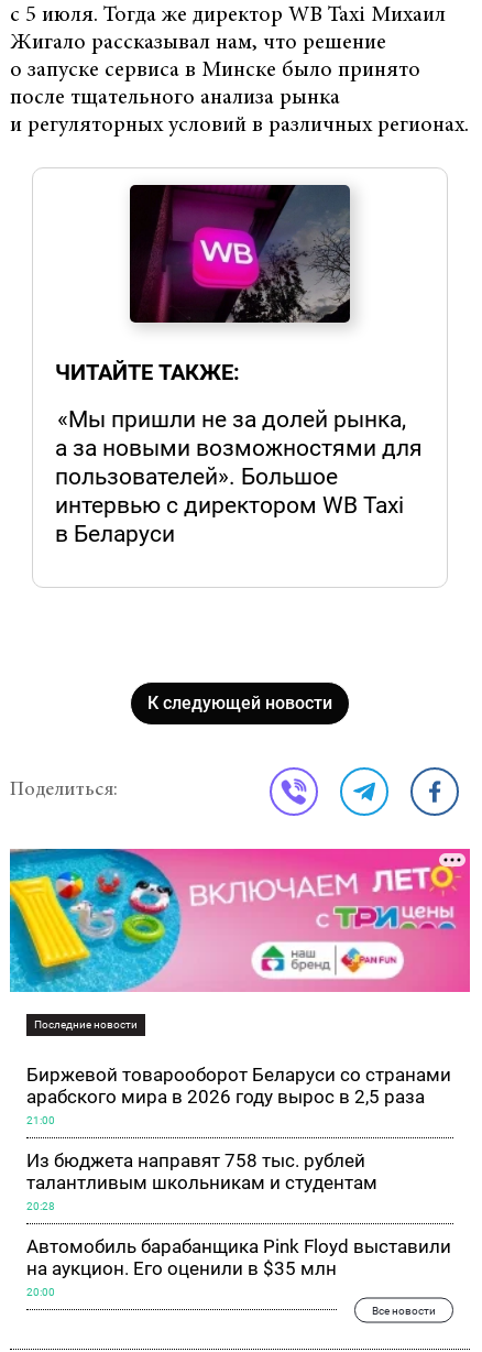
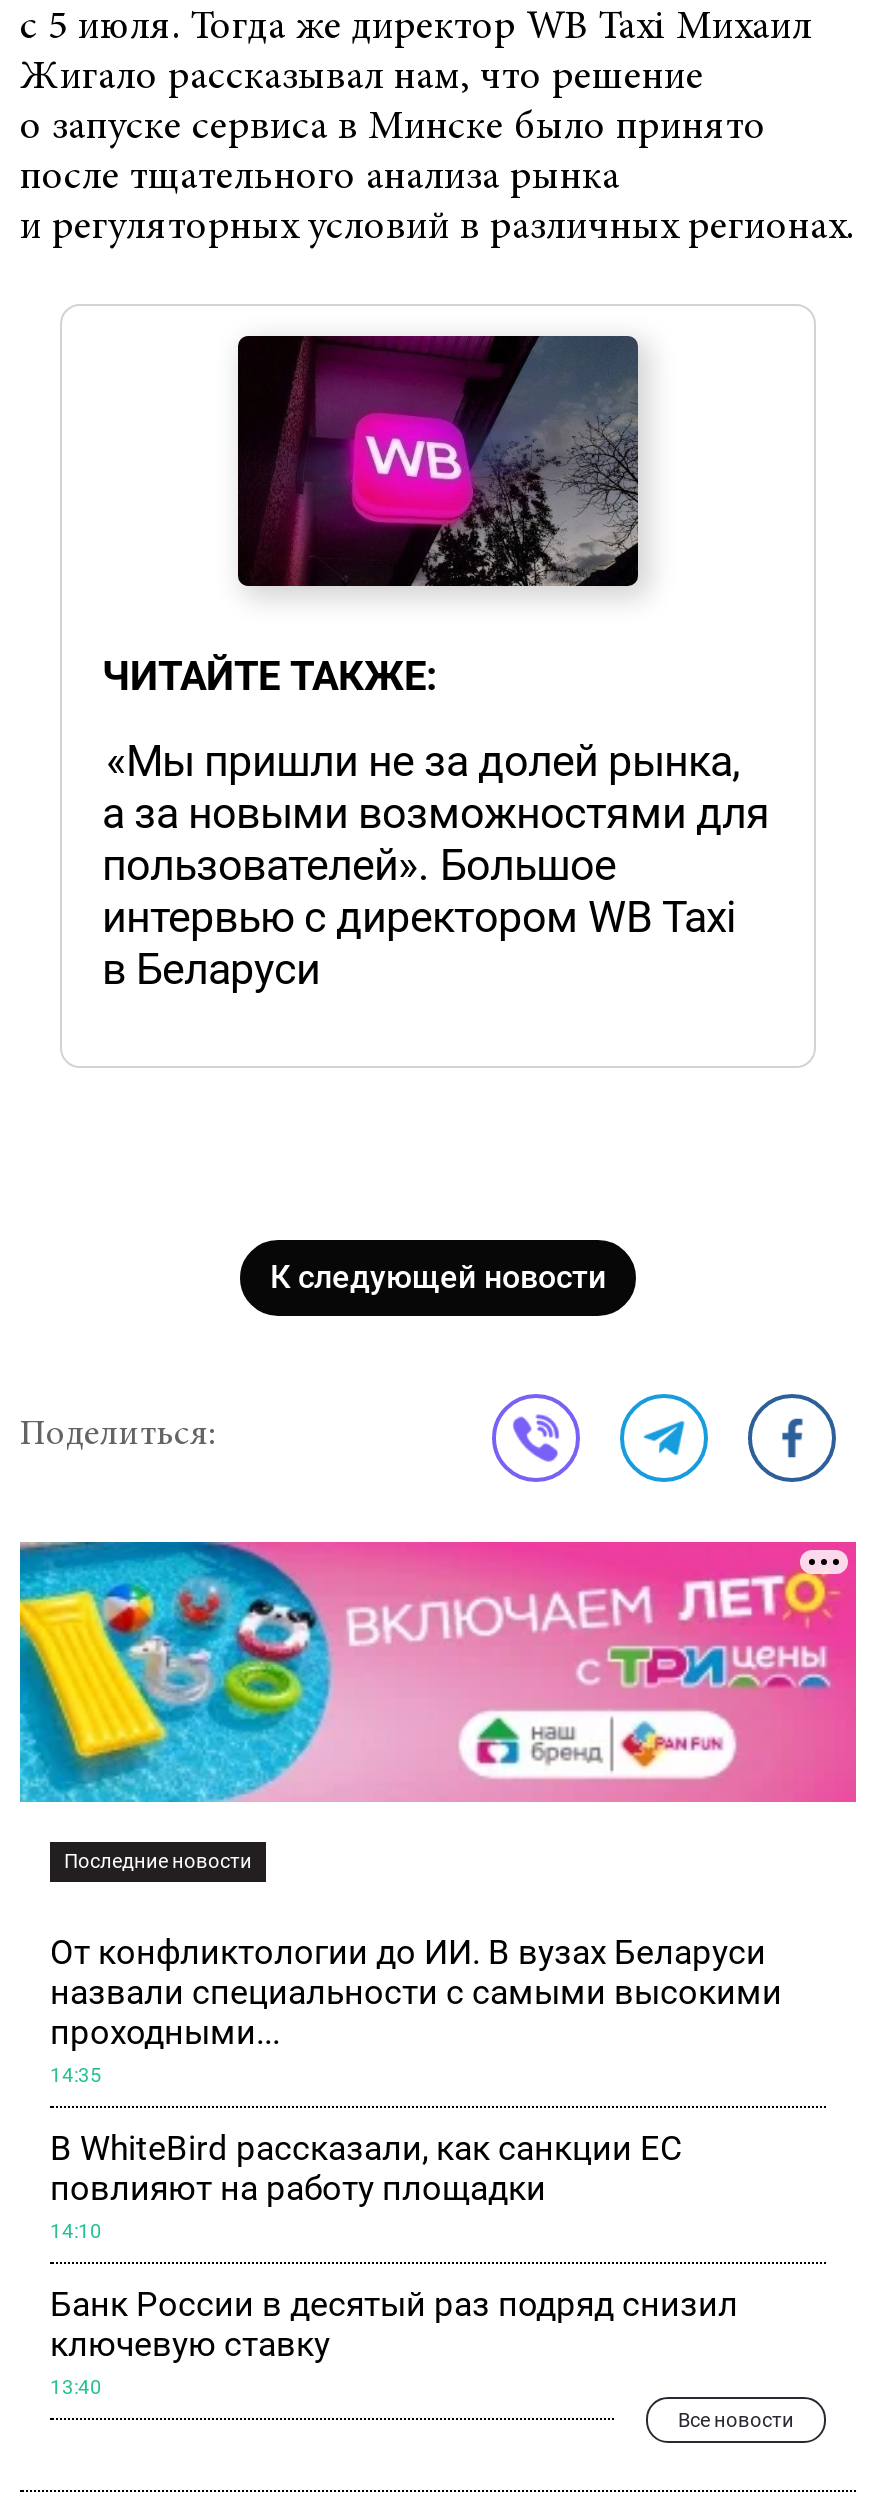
[26,1064,451,1108] Биржевой товарооборот Беларуси со странами | арабского мира в 2026 году вырос в 2,5 раза -> [50,1933,782,2053] От конфликтологии до ИИ. В вузах Беларуси | назвали специальности с самыми высокими | проходными...
[26,1115,55,1127] 21:00 -> [50,2065,102,2087] 14:35
[26,1150,377,1194] Из бюджета направят 758 тыс. рублей | талантливым школьникам и студентам -> [50,2129,682,2209] В WhiteBird рассказали, как санкции ЕС | повлияют на работу площадки
[26,1200,55,1213] 20:28 -> [50,2221,102,2243] 14:10
[26,1236,451,1280] Автомобиль барабанщика Pink Floyd выставили | на аукцион. Его оценили в $35 млн -> [50,2285,738,2365] Банк России в десятый раз подряд снизил | ключевую ставку
[26,1286,55,1298] 20:00 -> [50,2377,102,2399] 13:40

